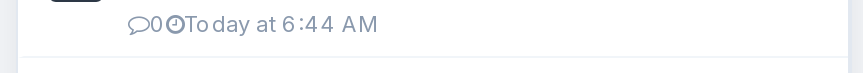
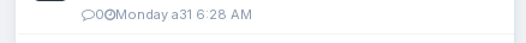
[150,10,378,38] 0 Today at 6:44 AM -> [95,6,252,23] 0 Monday a31 6:28 AM

